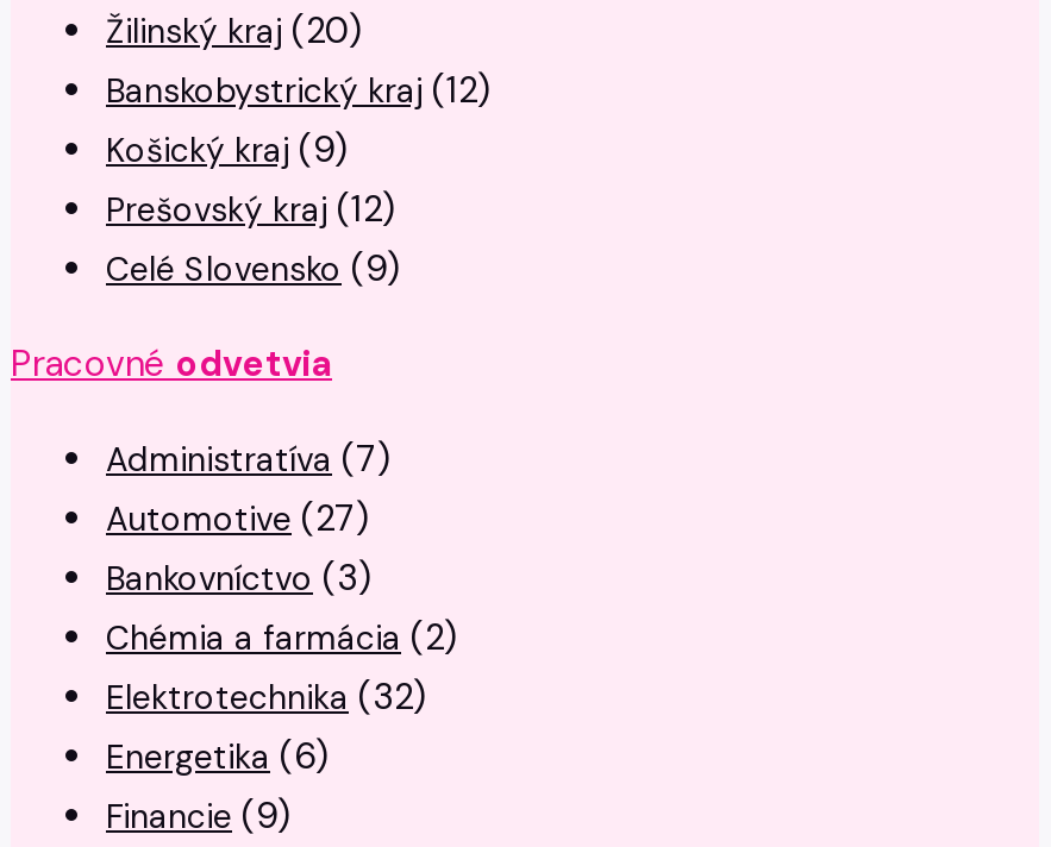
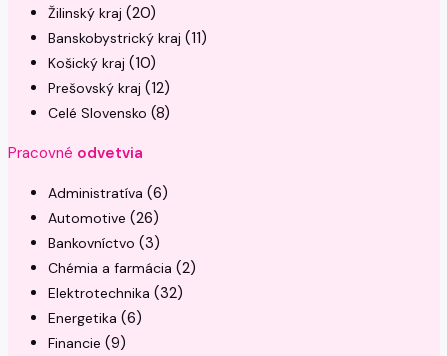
[106,67,492,114] Banskobystrický kraj (12) -> [48,28,207,48] Banskobystrický kraj (11)
[106,126,349,174] Košický kraj (9) -> [48,53,156,73] Košický kraj (10)
[106,245,401,293] Celé Slovensko (9) -> [48,103,170,123] Celé Slovensko (8)
[106,435,392,483] Administratíva (7) -> [48,183,168,203] Administratíva (6)
[106,495,370,542] Automotive (27) -> [48,208,159,228] Automotive (26)

